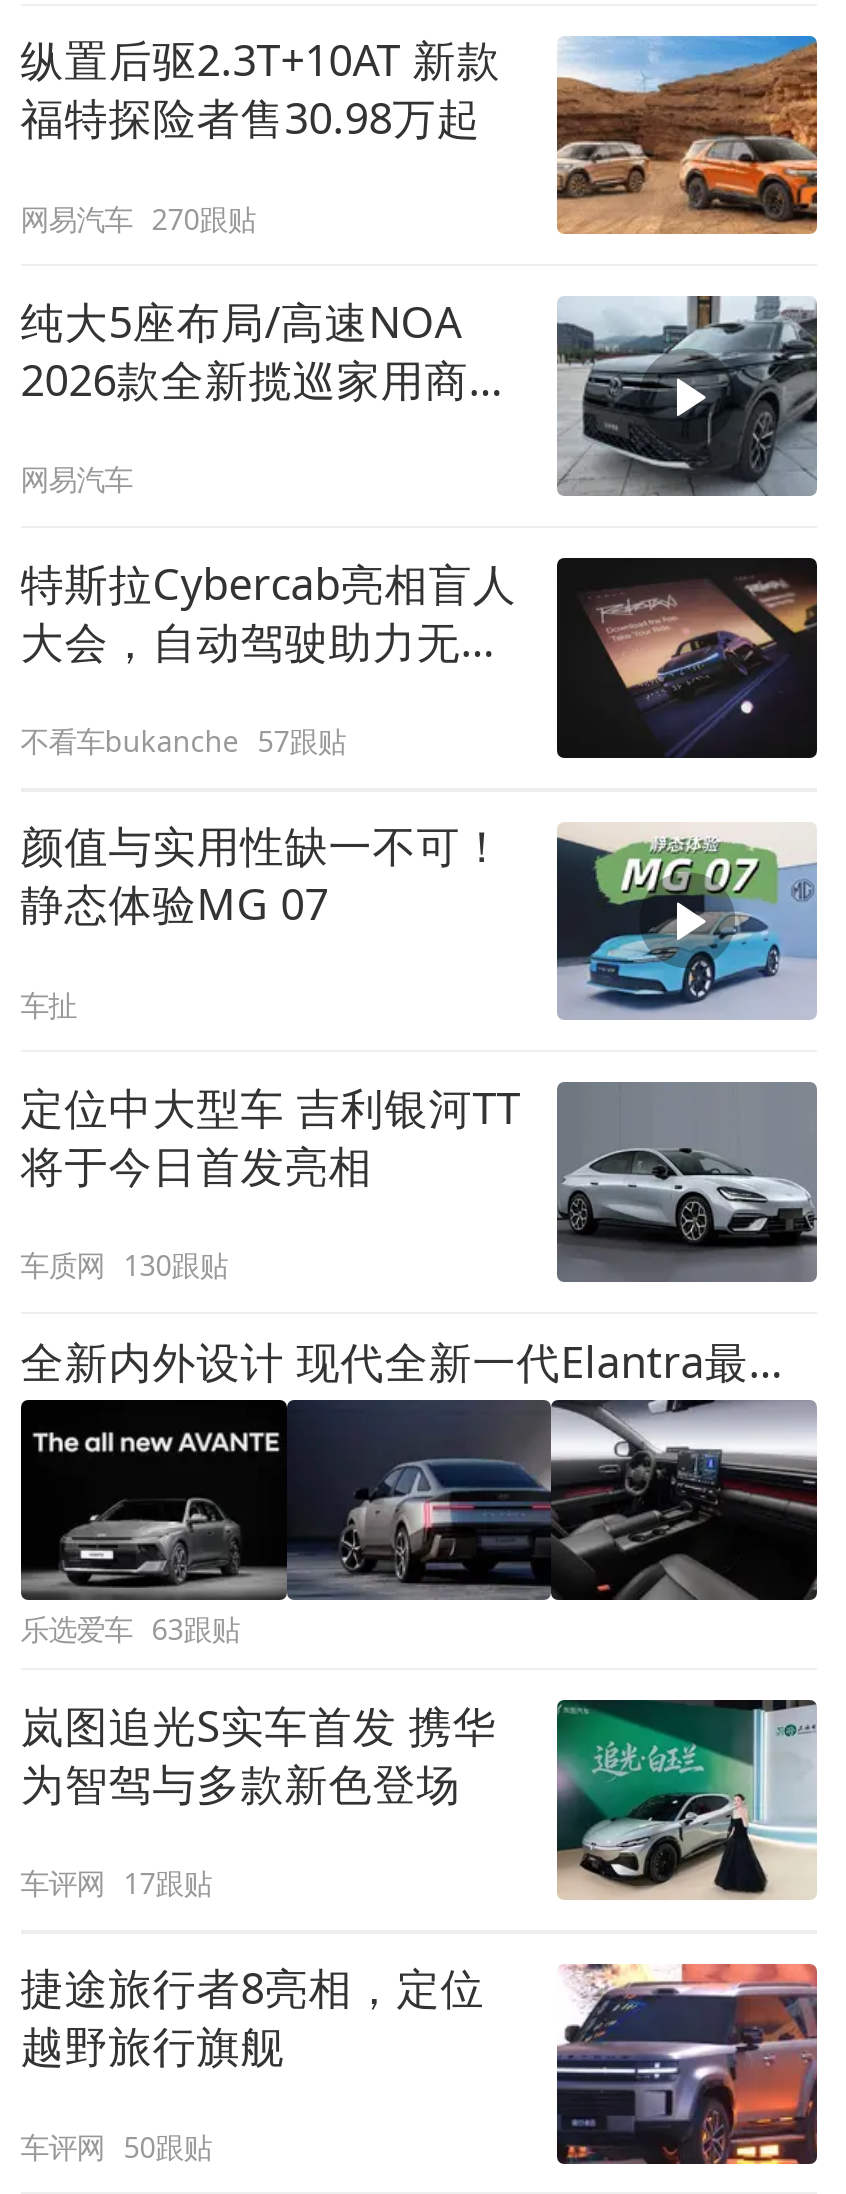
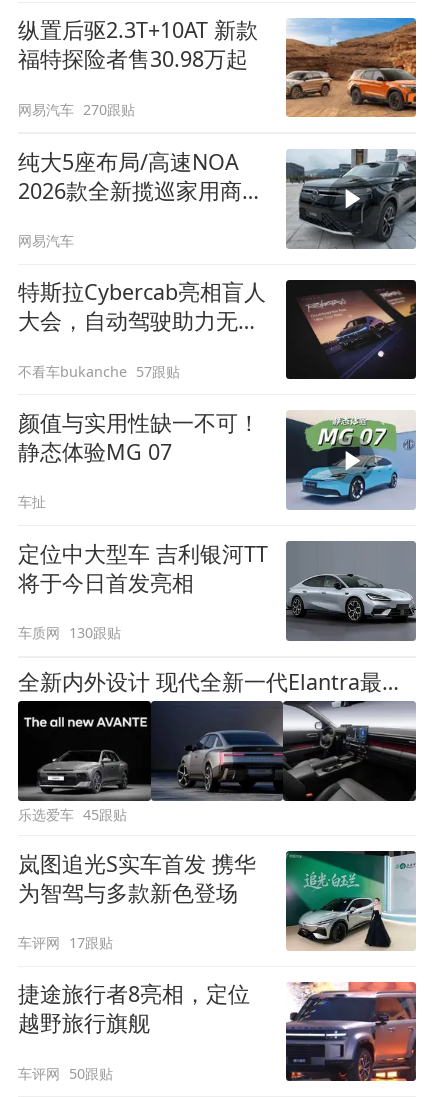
[20,1609,240,1647] 乐选爱车 63跟贴 -> [18,805,127,824] 乐选爱车 45跟贴

